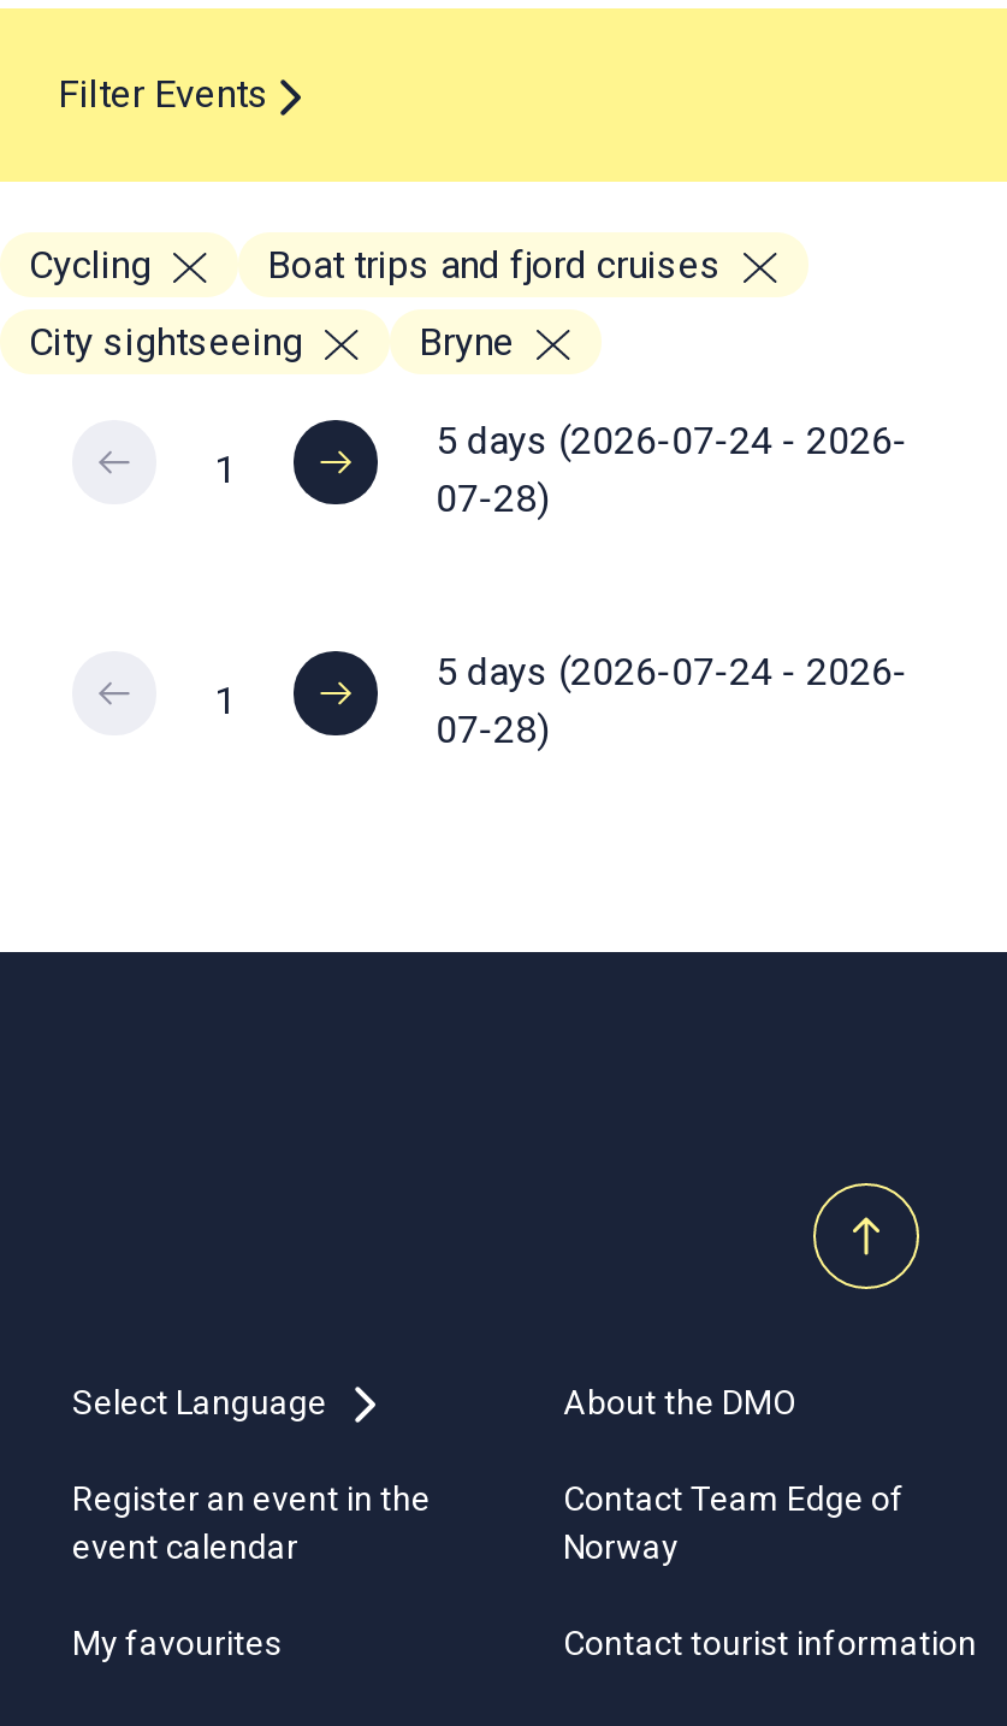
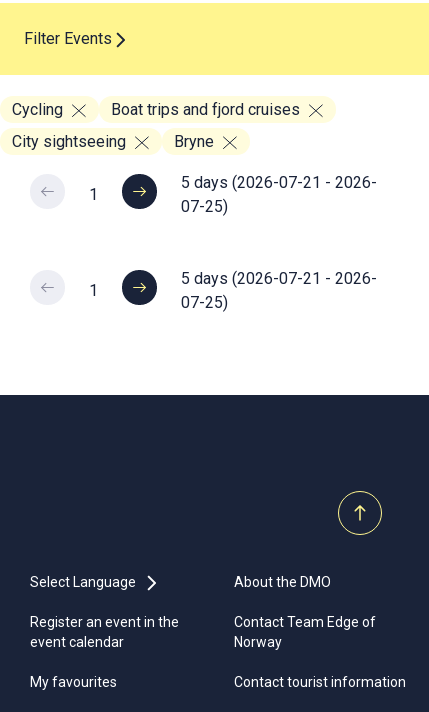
[436,418,907,463] 5 days (2026-07-24 - 2026- -> [181,173,377,192] 5 days (2026-07-21 - 2026-
[436,475,549,521] 07-28) -> [181,197,228,216] 07-25)
[436,649,907,694] 5 days (2026-07-24 - 2026- -> [181,269,377,288] 5 days (2026-07-21 - 2026-
[436,707,549,752] 07-28) -> [181,293,228,312] 07-25)

